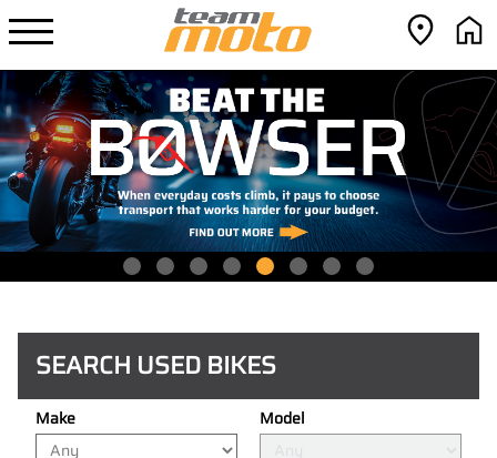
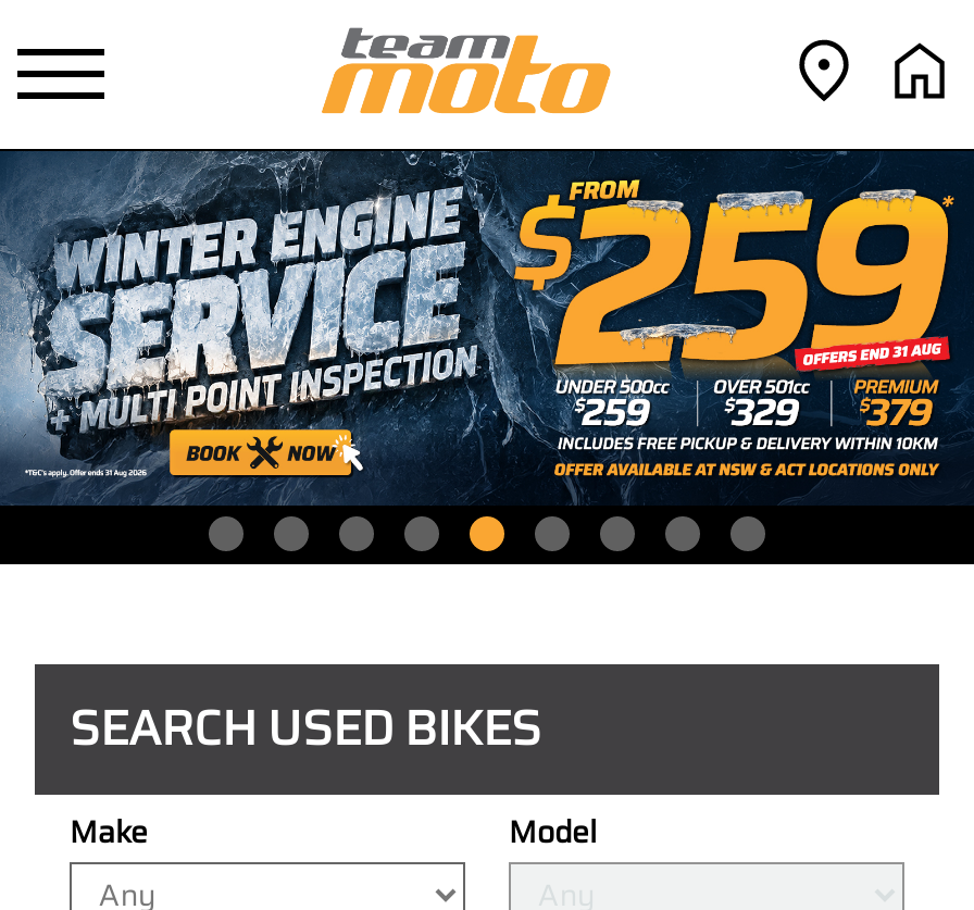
[3,71,494,276] [image] -> [7,149,967,553] [image]

